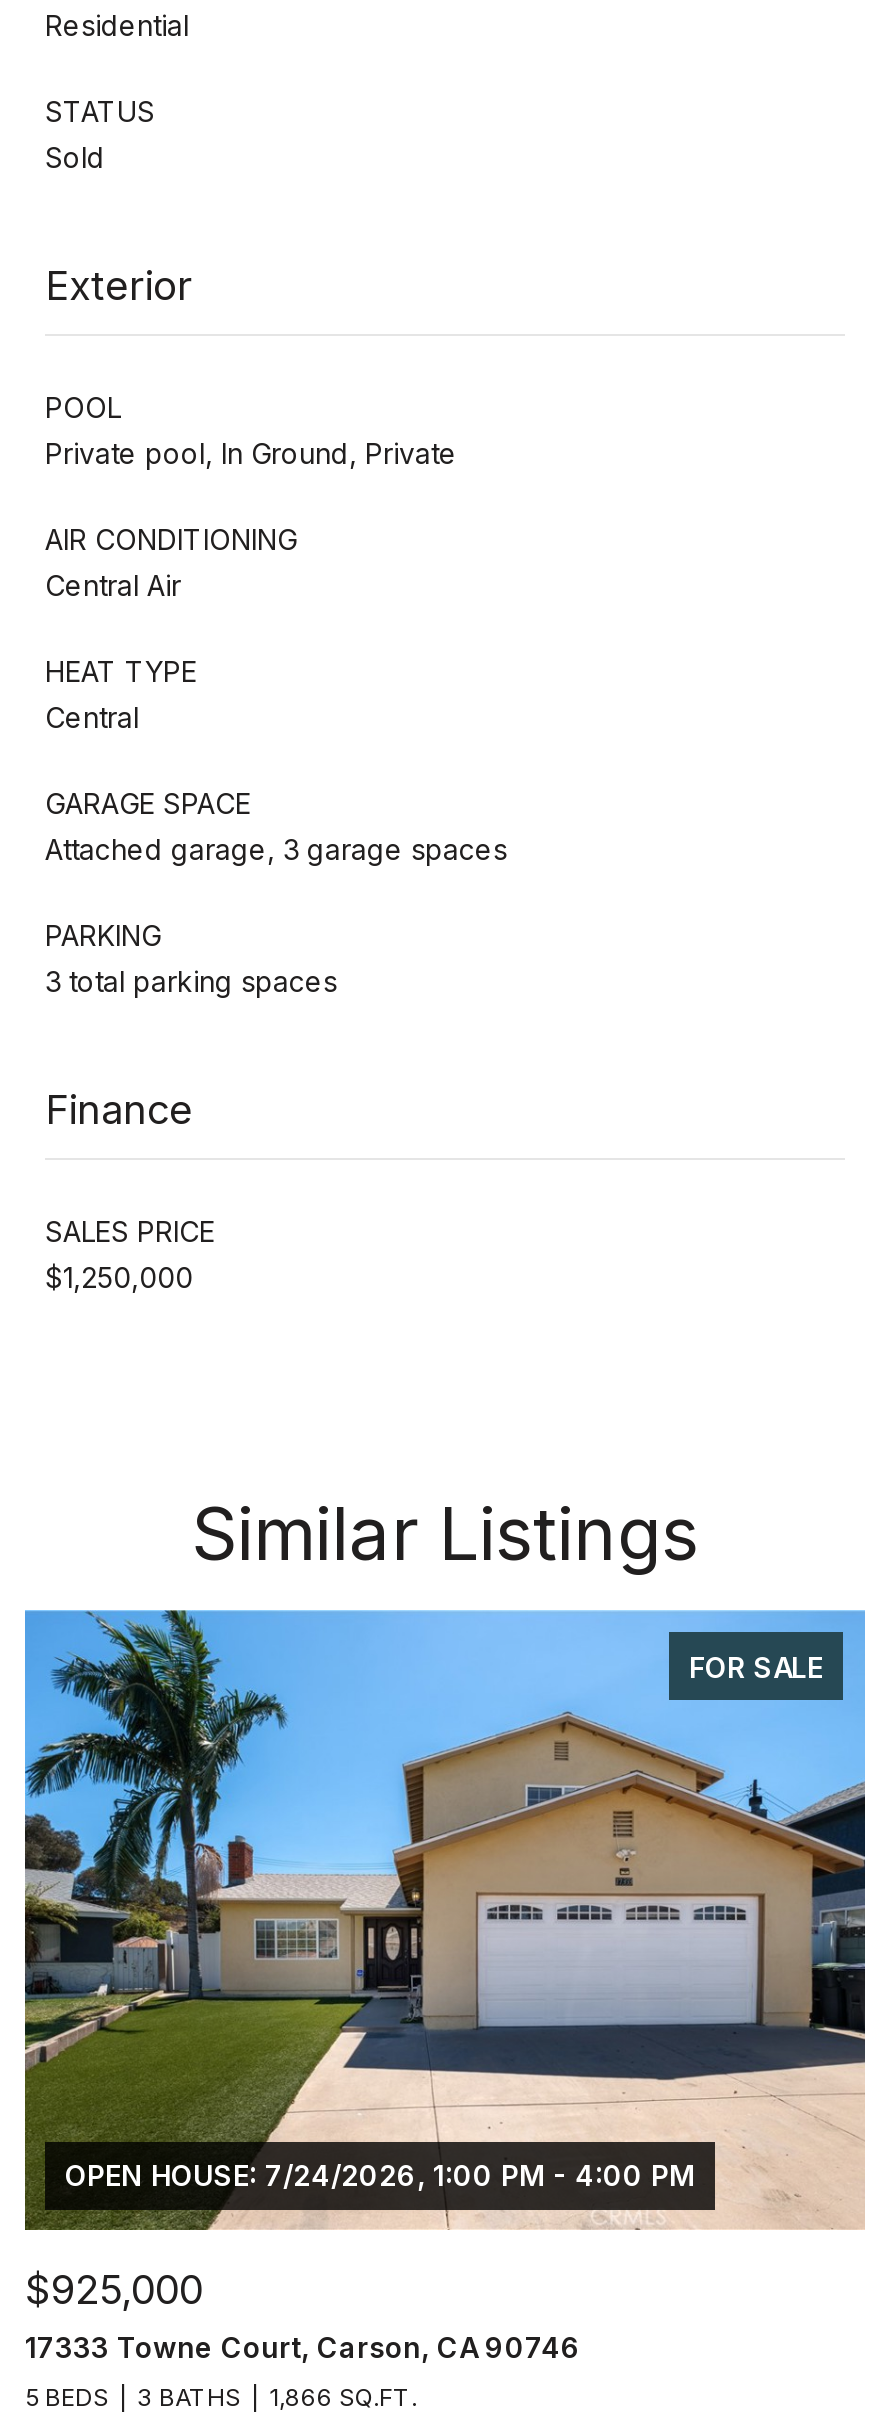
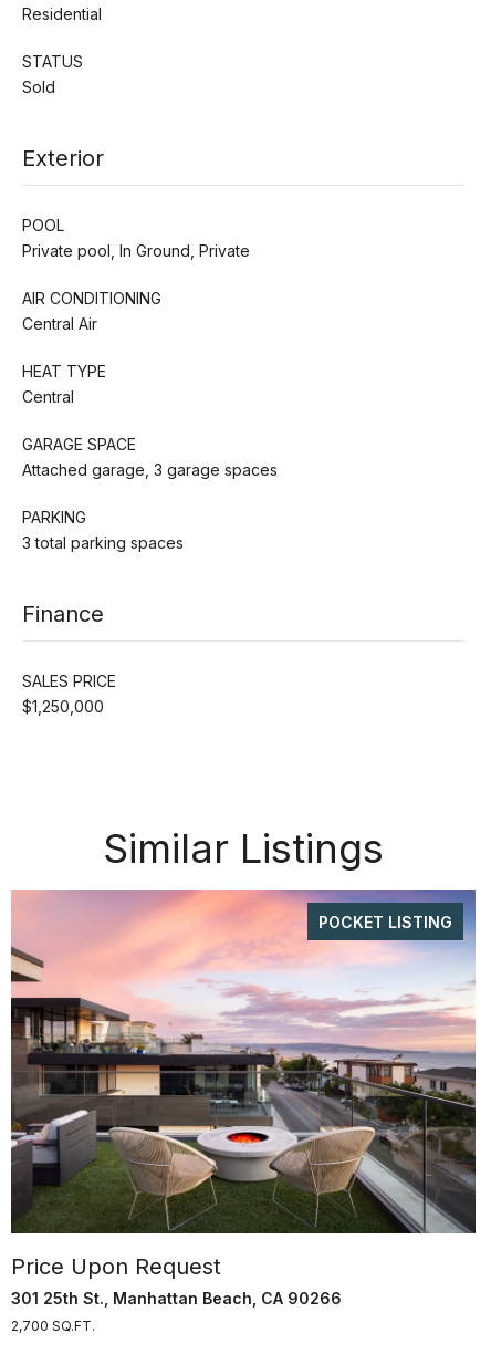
[23,1608,867,2232] [image] | FOR SALE -> [10,889,477,1235] [image] | POCKET LISTING
[25,2157,695,2411] OPEN HOUSE: 7/24/2026, 1:00 PM - 4:00 PM | $925,000 | 17333 Towne Court, Carson, CA 90746 | 5 BEDS | 3 BATHS | 1,866 SQ.FT. -> [11,1253,342,1334] Price Upon Request | 301 25th St., Manhattan Beach, CA 90266 | 2,700 SQ.FT.

